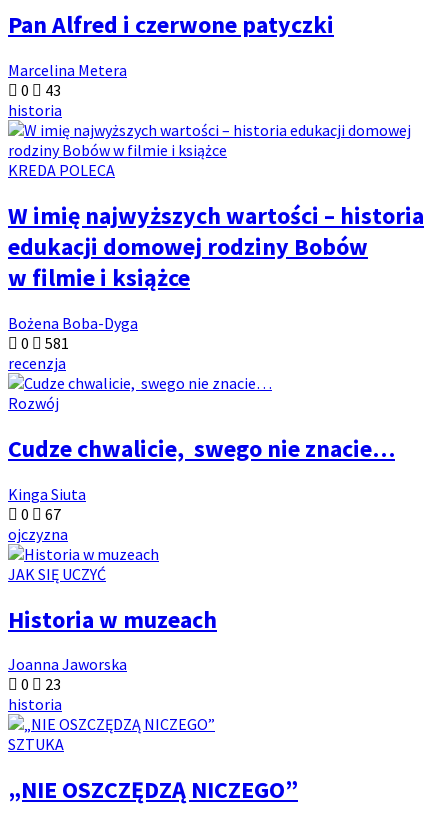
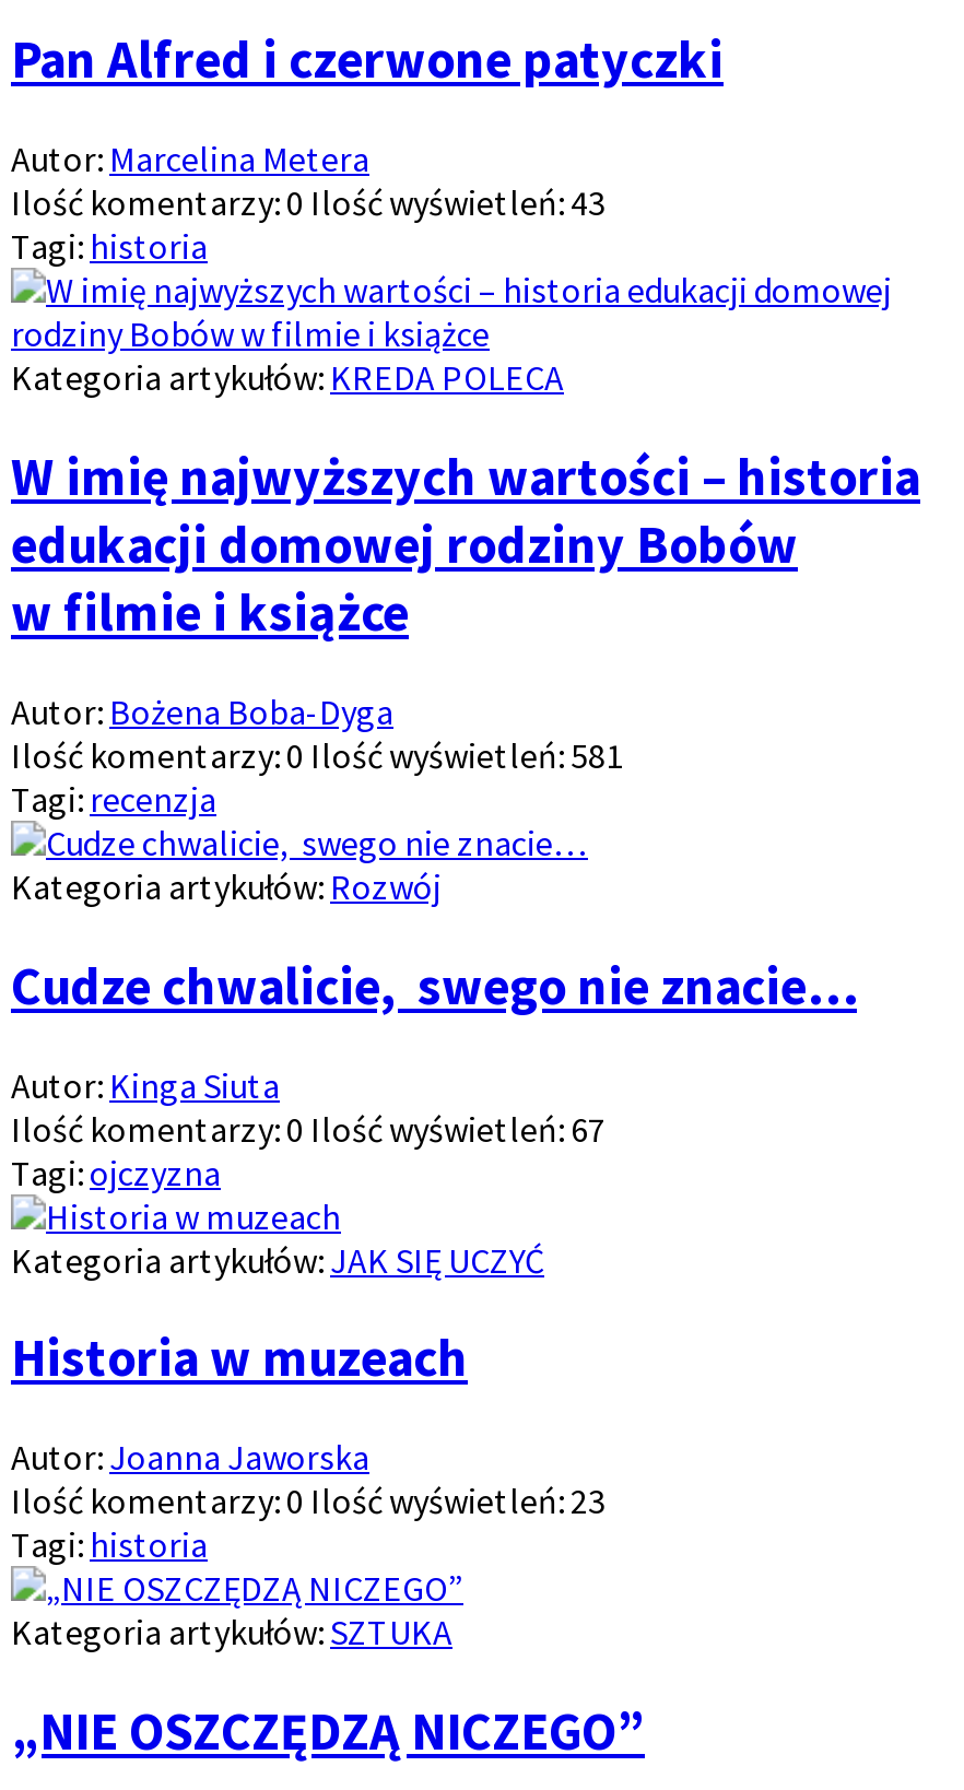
[8,60,127,120] Marcelina Metera | 0 | 43 | historia -> [11,137,606,268] Autor: Marcelina Metera | Ilość komentarzy: 0 Ilość wyświetleń: 43 | Tagi: historia
[8,160,115,180] KREDA POLECA -> [11,355,564,399] Kategoria artykułów: KREDA POLECA
[8,313,138,373] Bożena Boba-Dyga | 0 | 581 | recenzja -> [11,689,623,820] Autor: Bożena Boba-Dyga | Ilość komentarzy: 0 Ilość wyświetleń: 581 | Tagi: recenzja
[8,393,59,413] Rozwój -> [11,864,442,908] Kategoria artykułów: Rozwój
[8,484,86,544] Kinga Siuta | 0 | 67 | ojczyzna -> [11,1062,606,1194] Autor: Kinga Siuta | Ilość komentarzy: 0 Ilość wyświetleń: 67 | Tagi: ojczyzna
[8,564,106,584] JAK SIĘ UCZYĆ -> [11,1237,544,1281] Kategoria artykułów: JAK SIĘ UCZYĆ
[8,654,127,714] Joanna Jaworska | 0 | 23 | historia -> [11,1436,606,1567] Autor: Joanna Jaworska | Ilość komentarzy: 0 Ilość wyświetleń: 23 | Tagi: historia
[8,734,64,754] SZTUKA -> [11,1611,452,1654] Kategoria artykułów: SZTUKA

